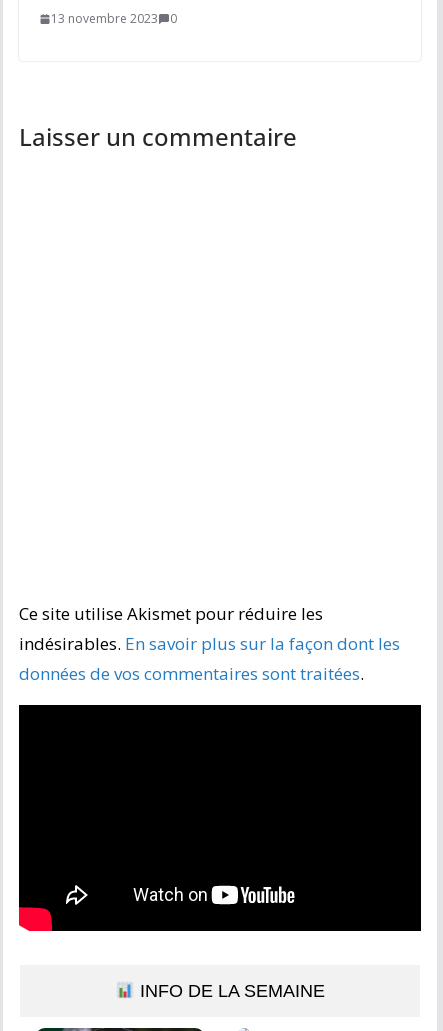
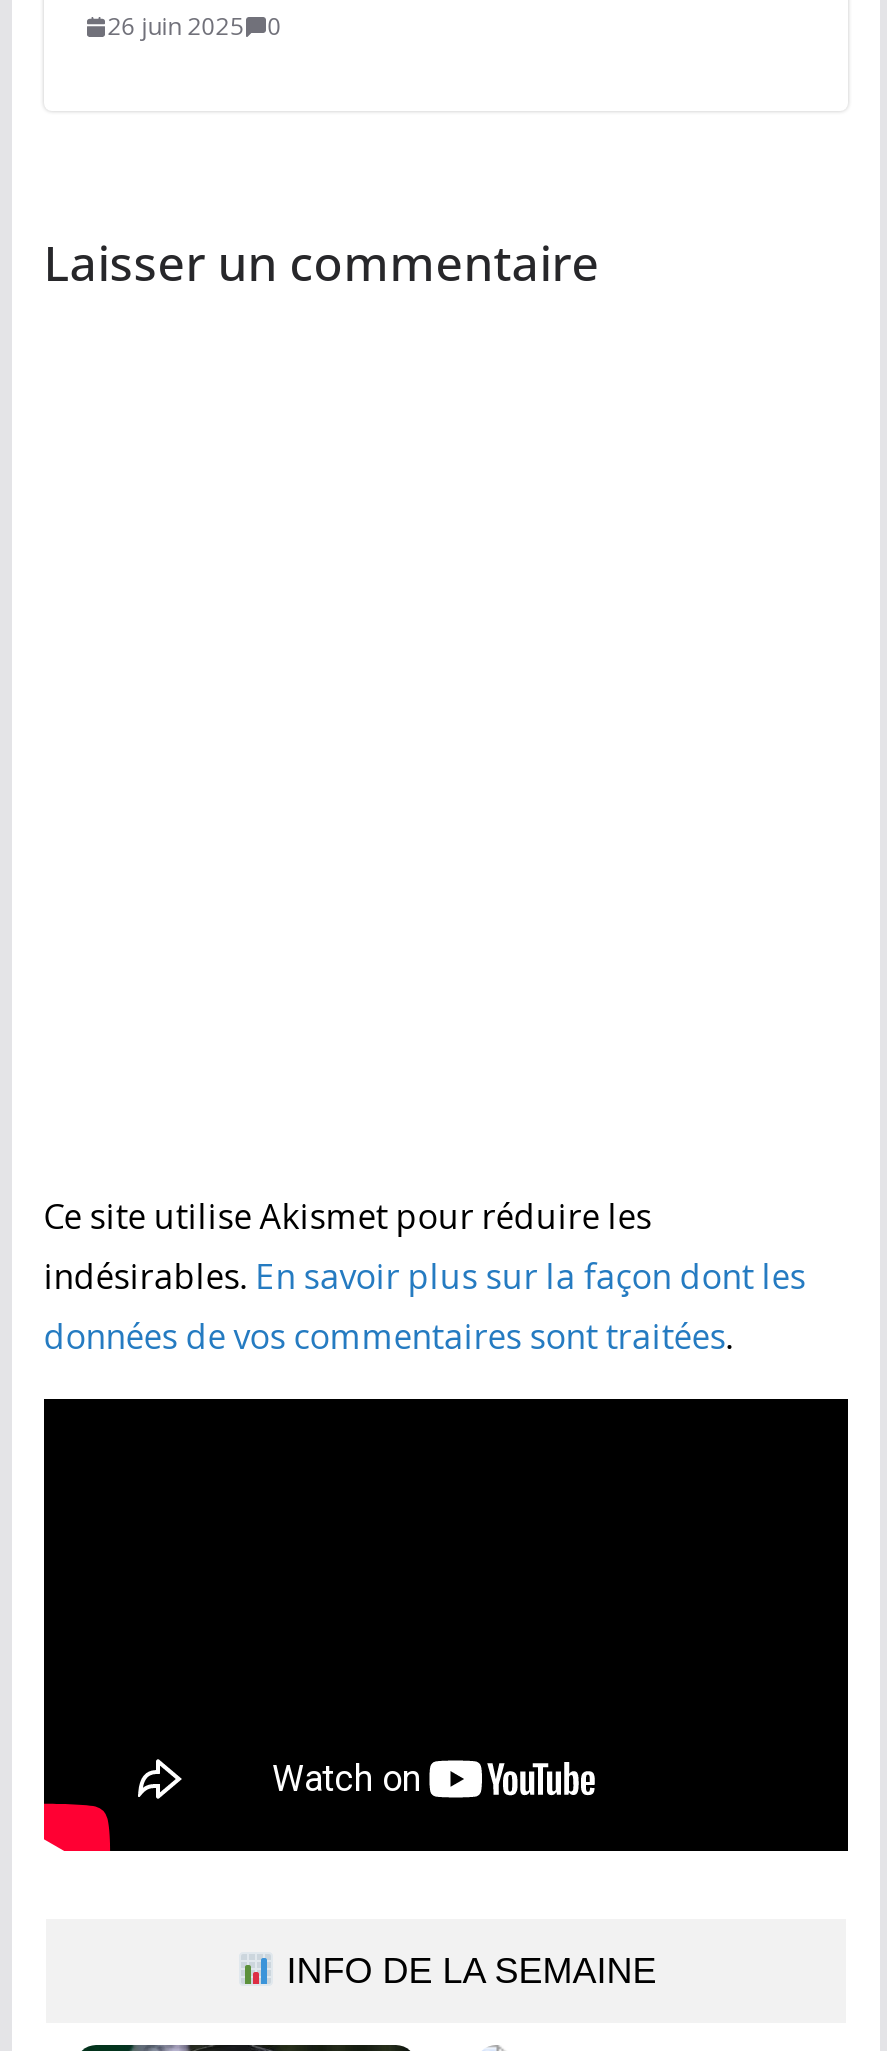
[51,10,177,27] 13 novembre 2023 0 -> [107,10,281,44] 26 juin 2025 0

